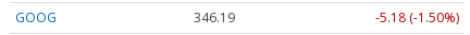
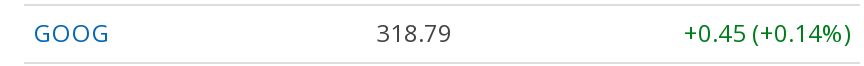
[194,8,235,26] 346.19 -> [376,15,452,49] 318.79
[375,8,459,26] -5.18 (-1.50%) -> [684,15,850,49] +0.45 (+0.14%)

